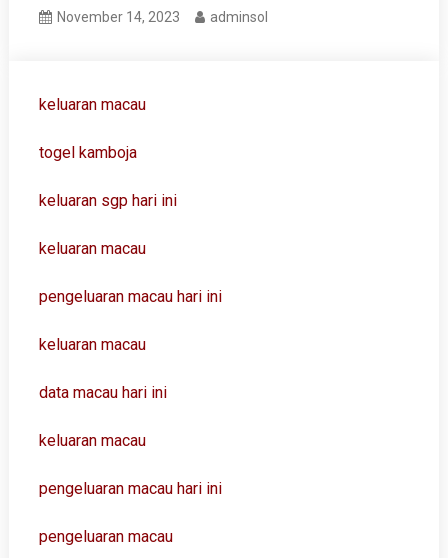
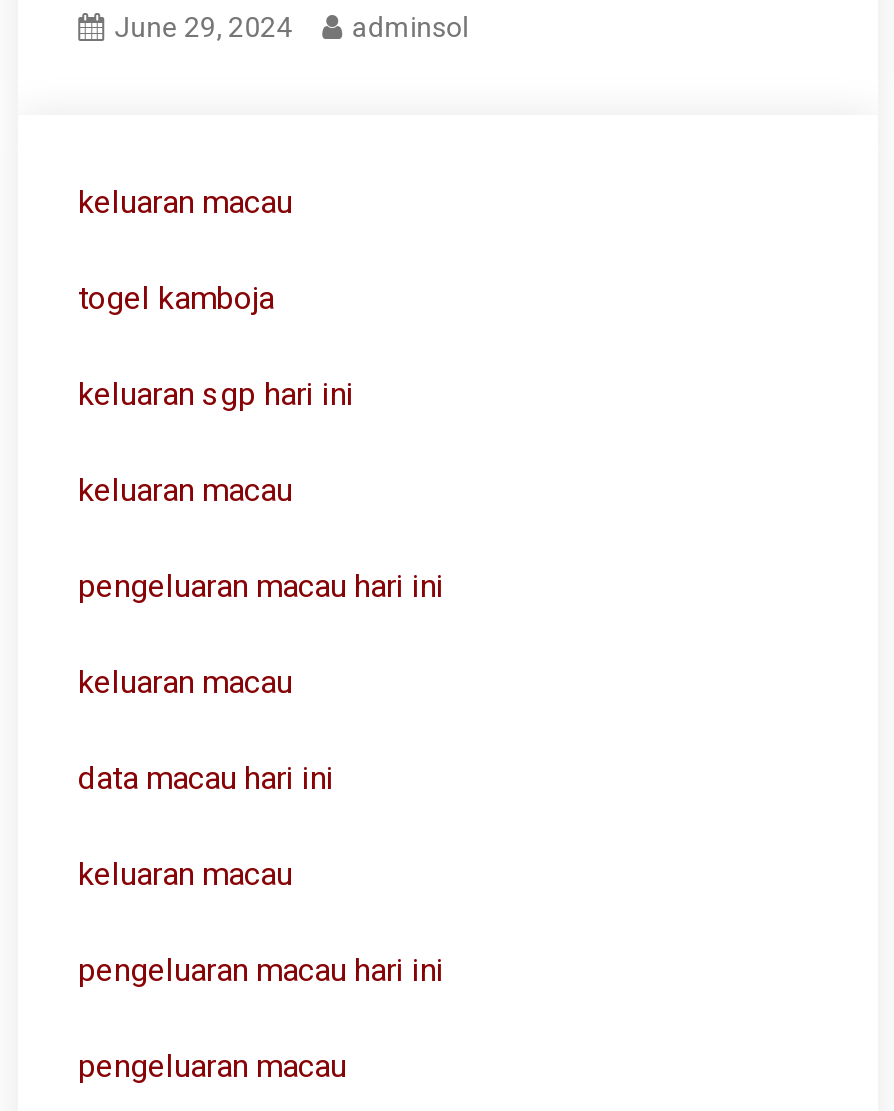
[57,9,268,25] November 14, 2023 adminsol -> [114,11,468,43] June 29, 2024 adminsol

